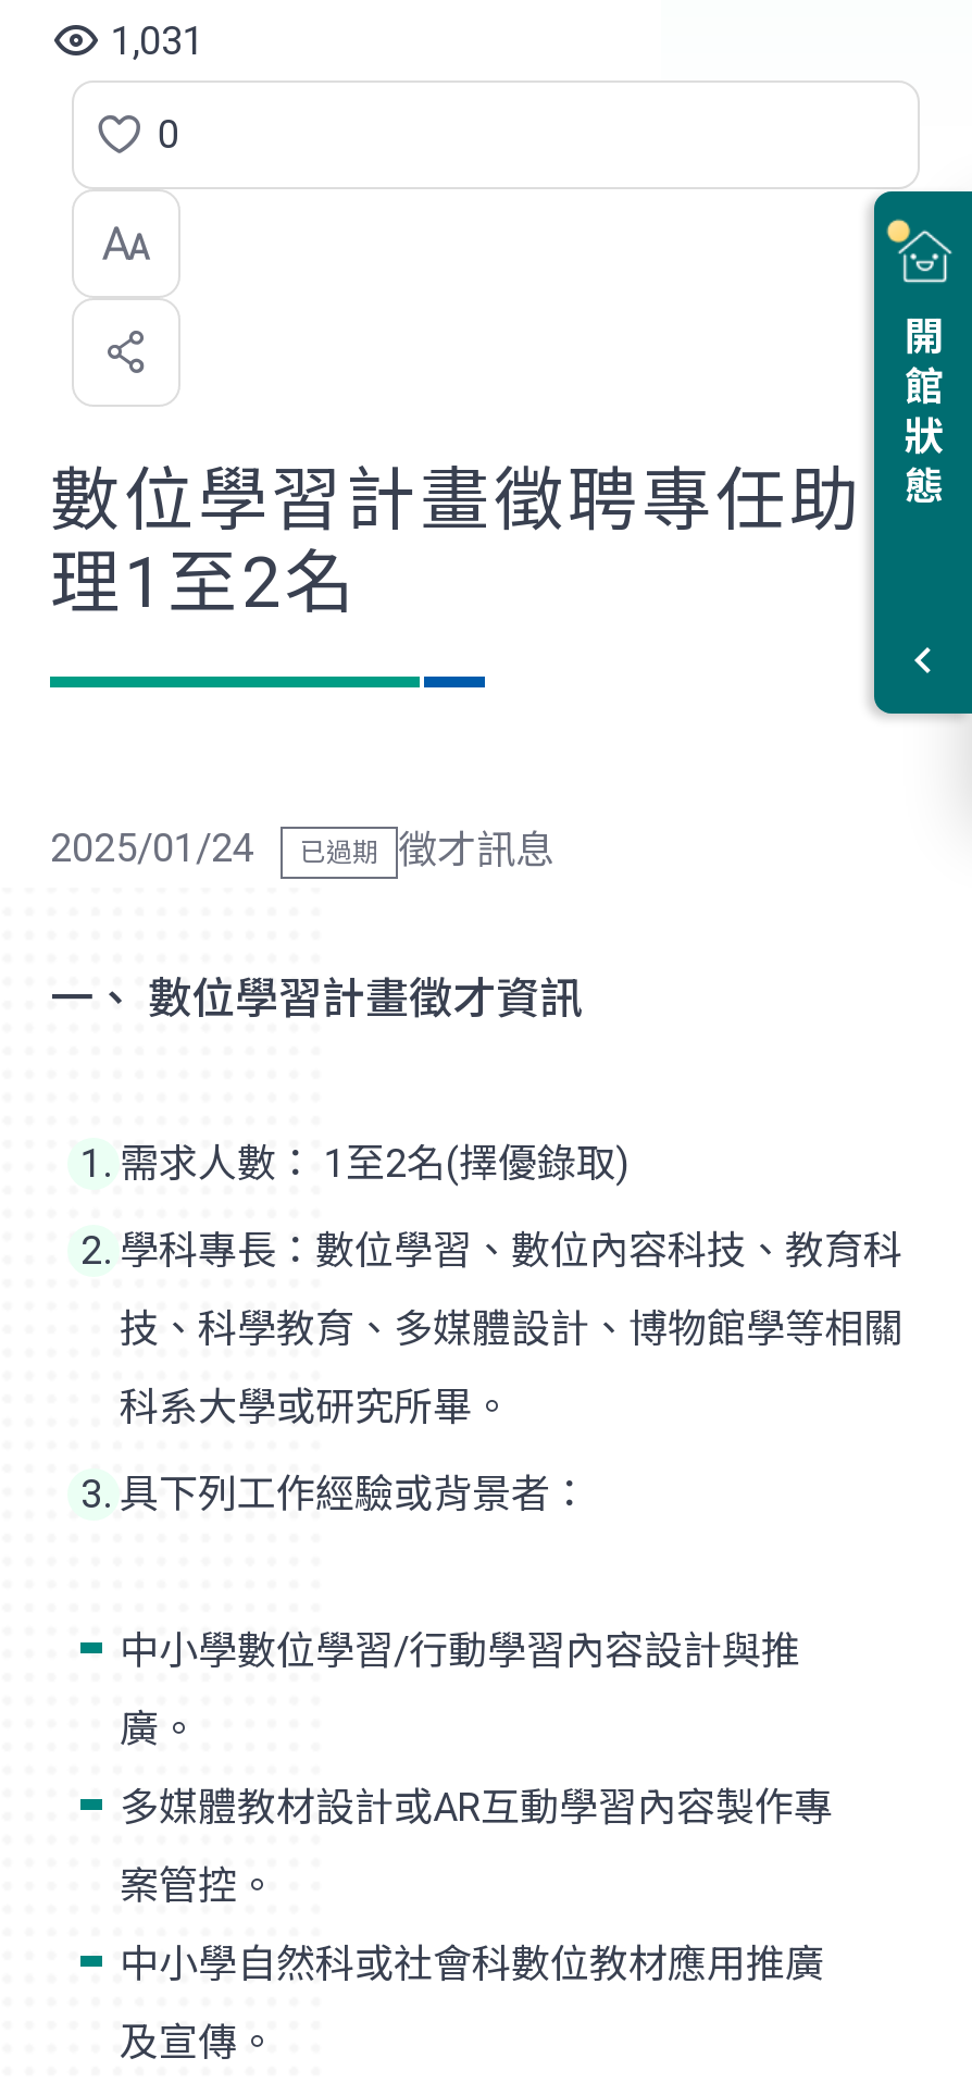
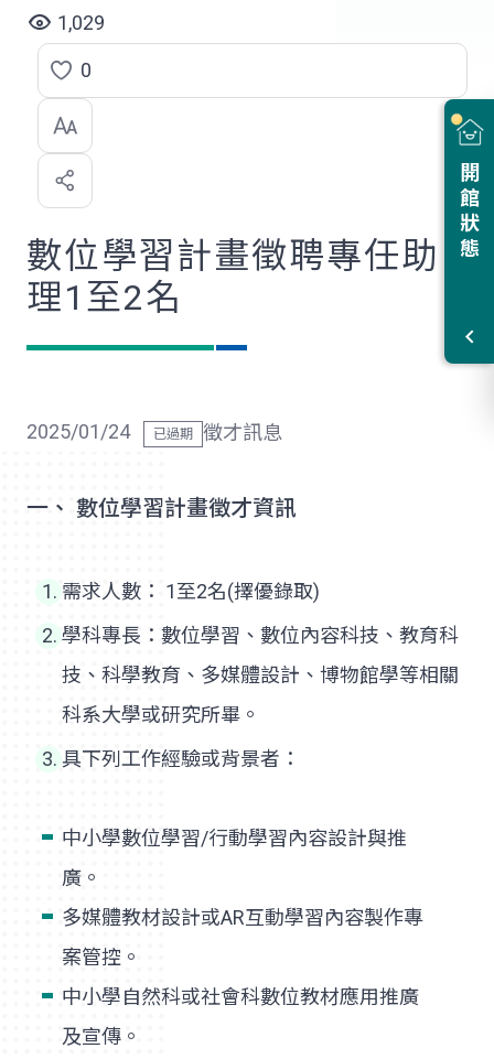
[111,17,204,63] 1,031 -> [57,11,105,34] 1,029

